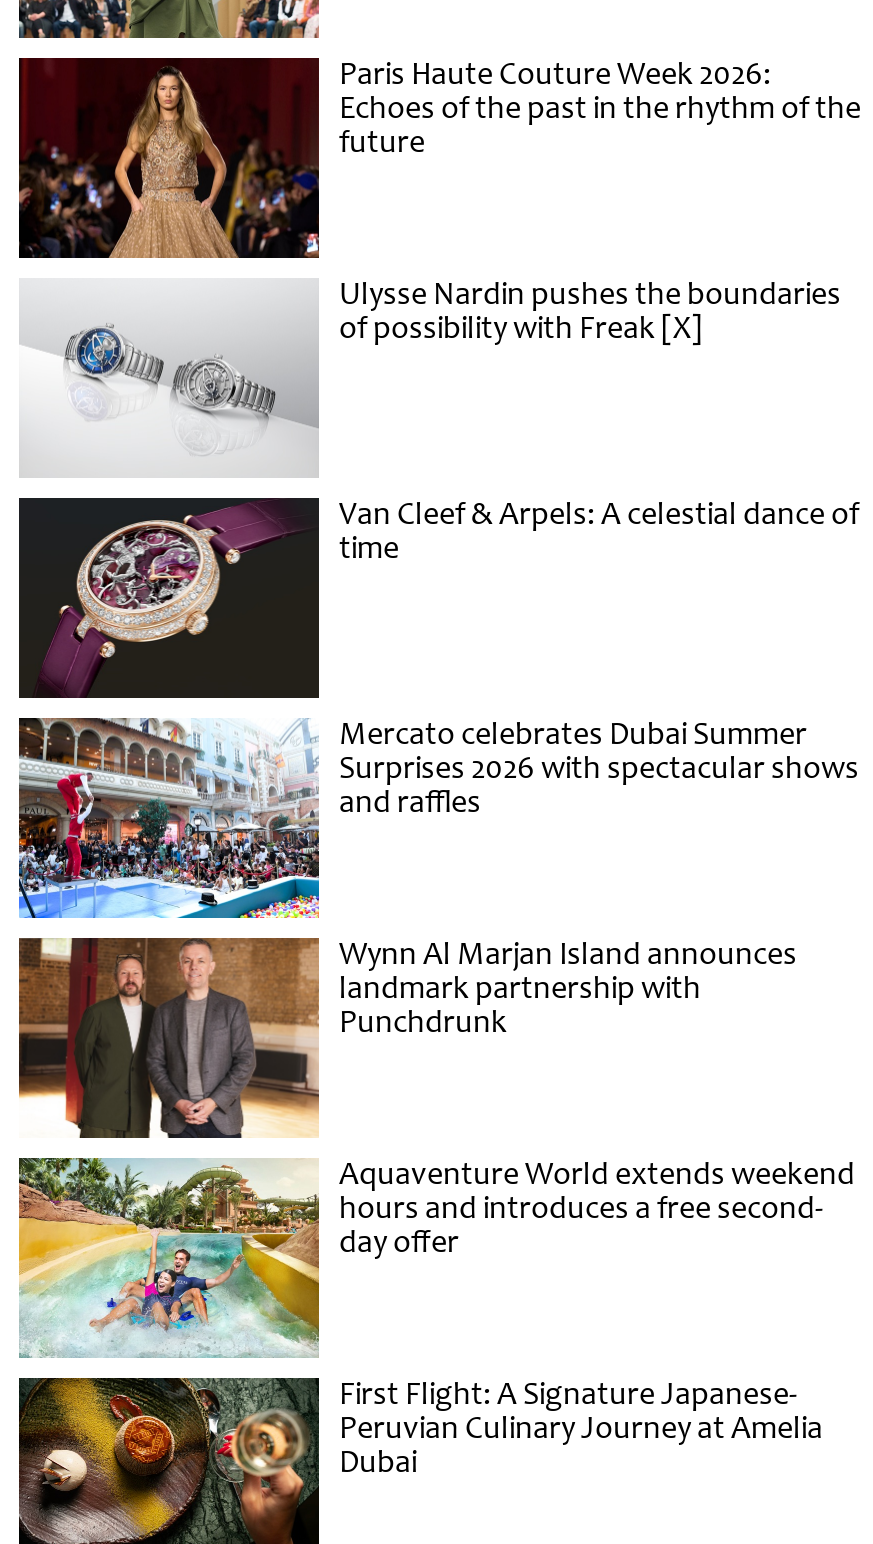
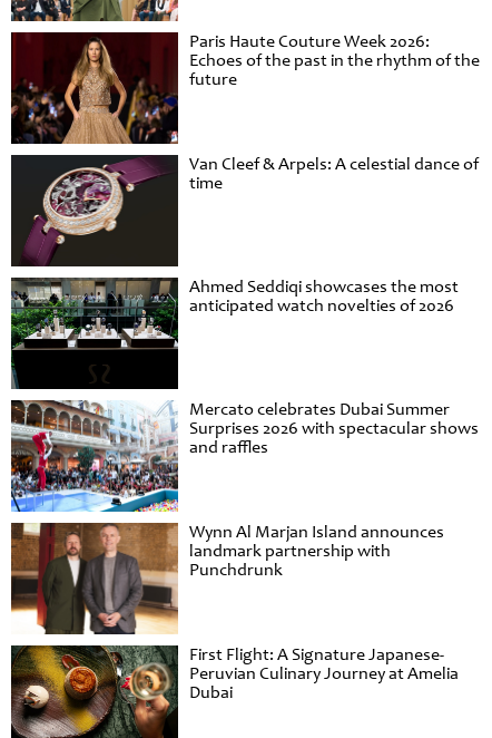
[19,274,841,478] [image] | Ulysse Nardin pushes the boundaries | of possibility with Freak [X] -> none
none -> [11,275,459,389] [image] | Ahmed Seddiqi showcases the most | anticipated watch novelties of 2026
[17,1154,855,1360] [image] | Aquaventure World extends weekend | hours and introduces a free second- | day offer -> none

